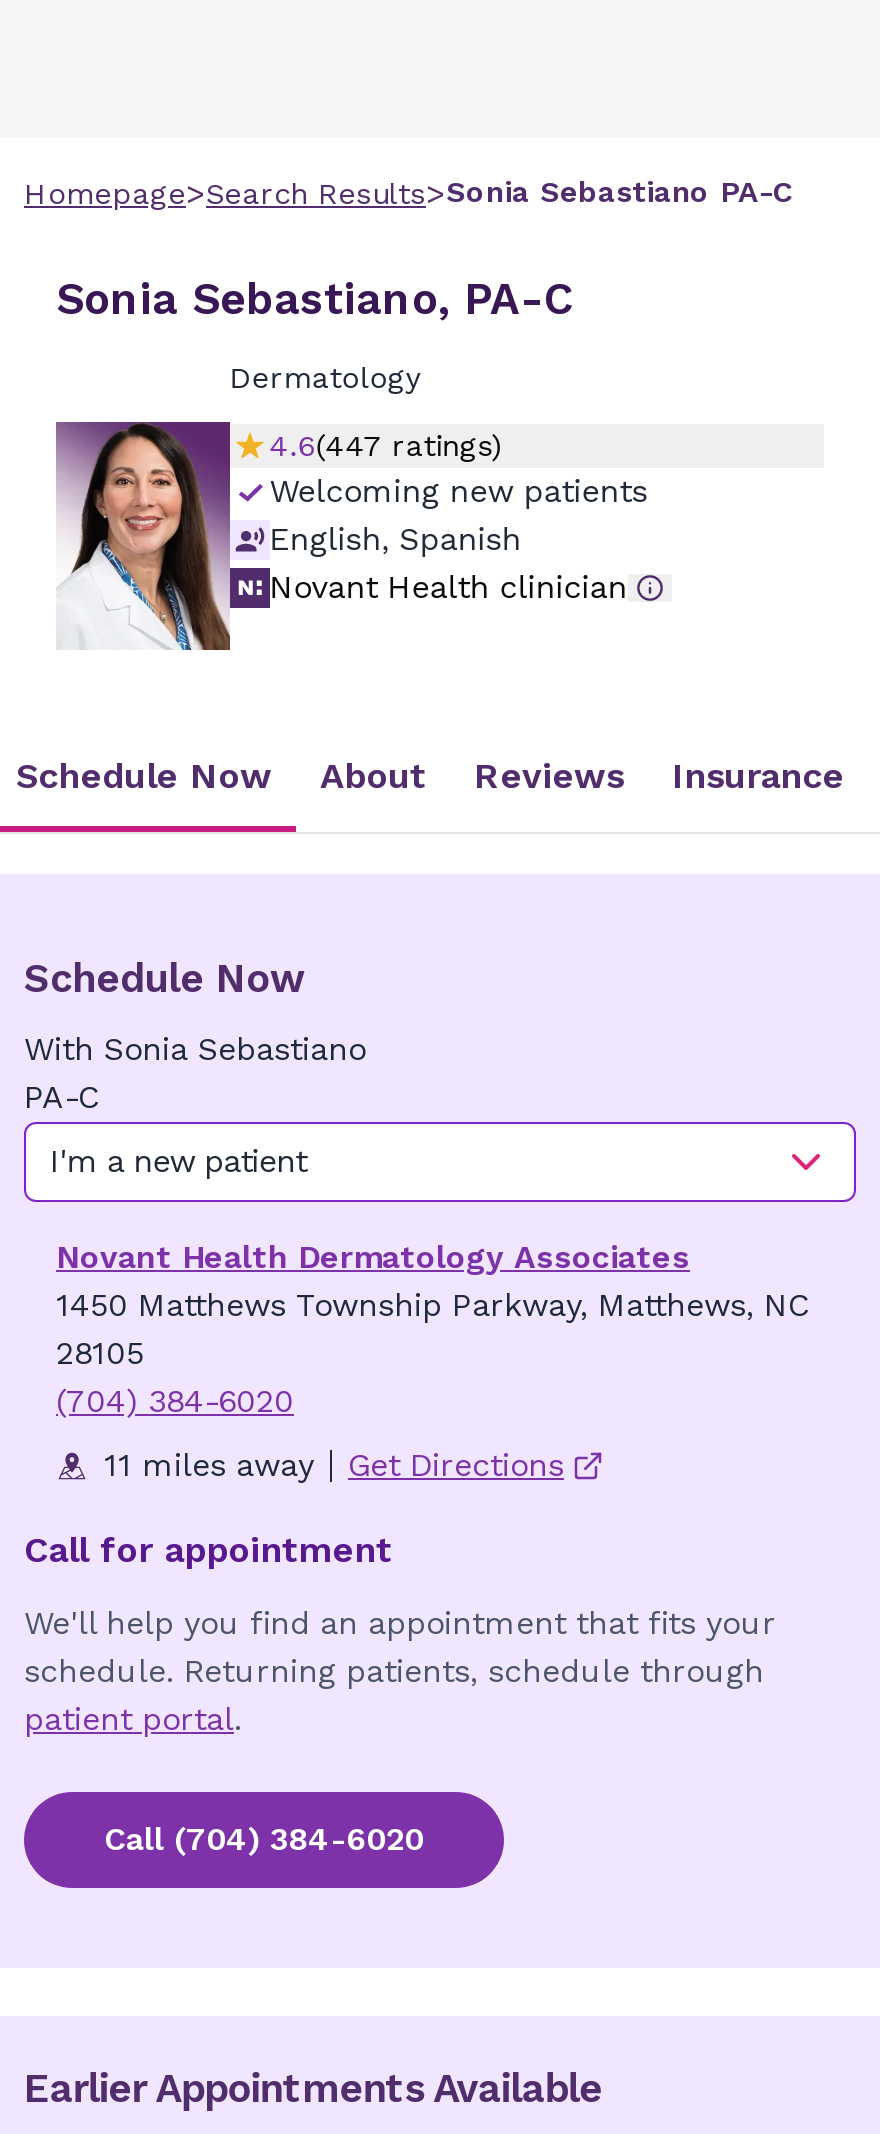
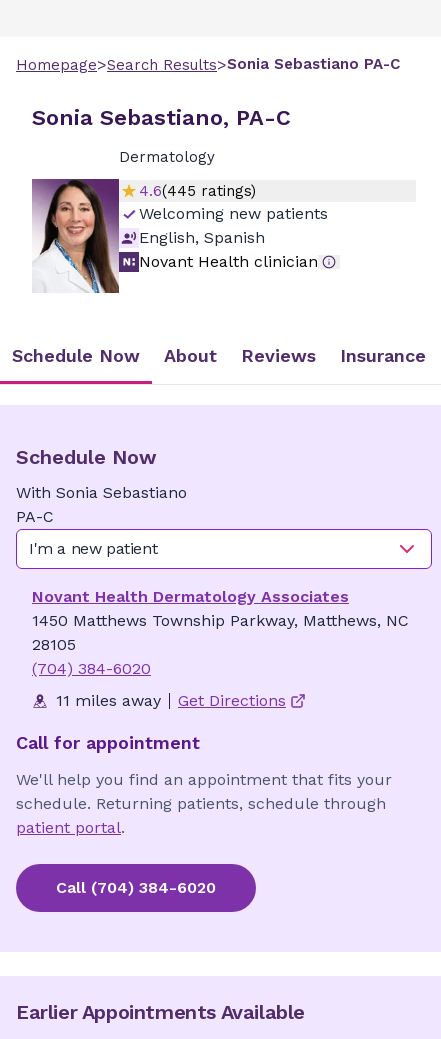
[269,428,501,464] 4.6(447 ratings) -> [139,182,256,200] 4.6(445 ratings)

